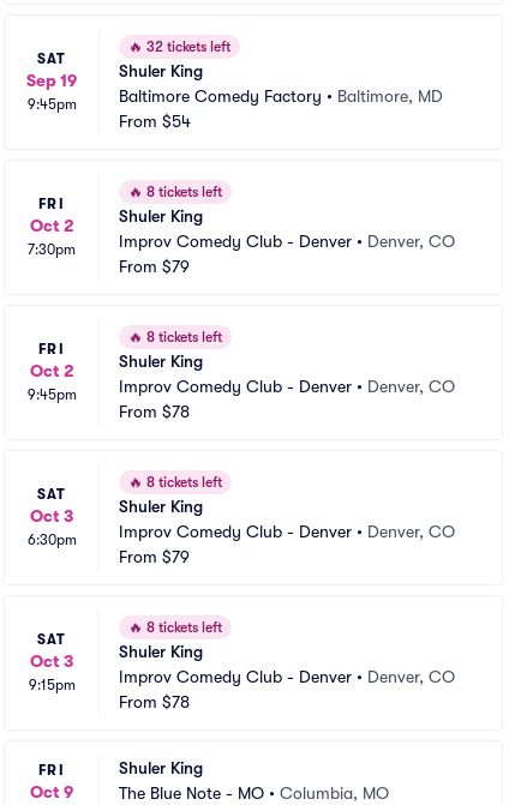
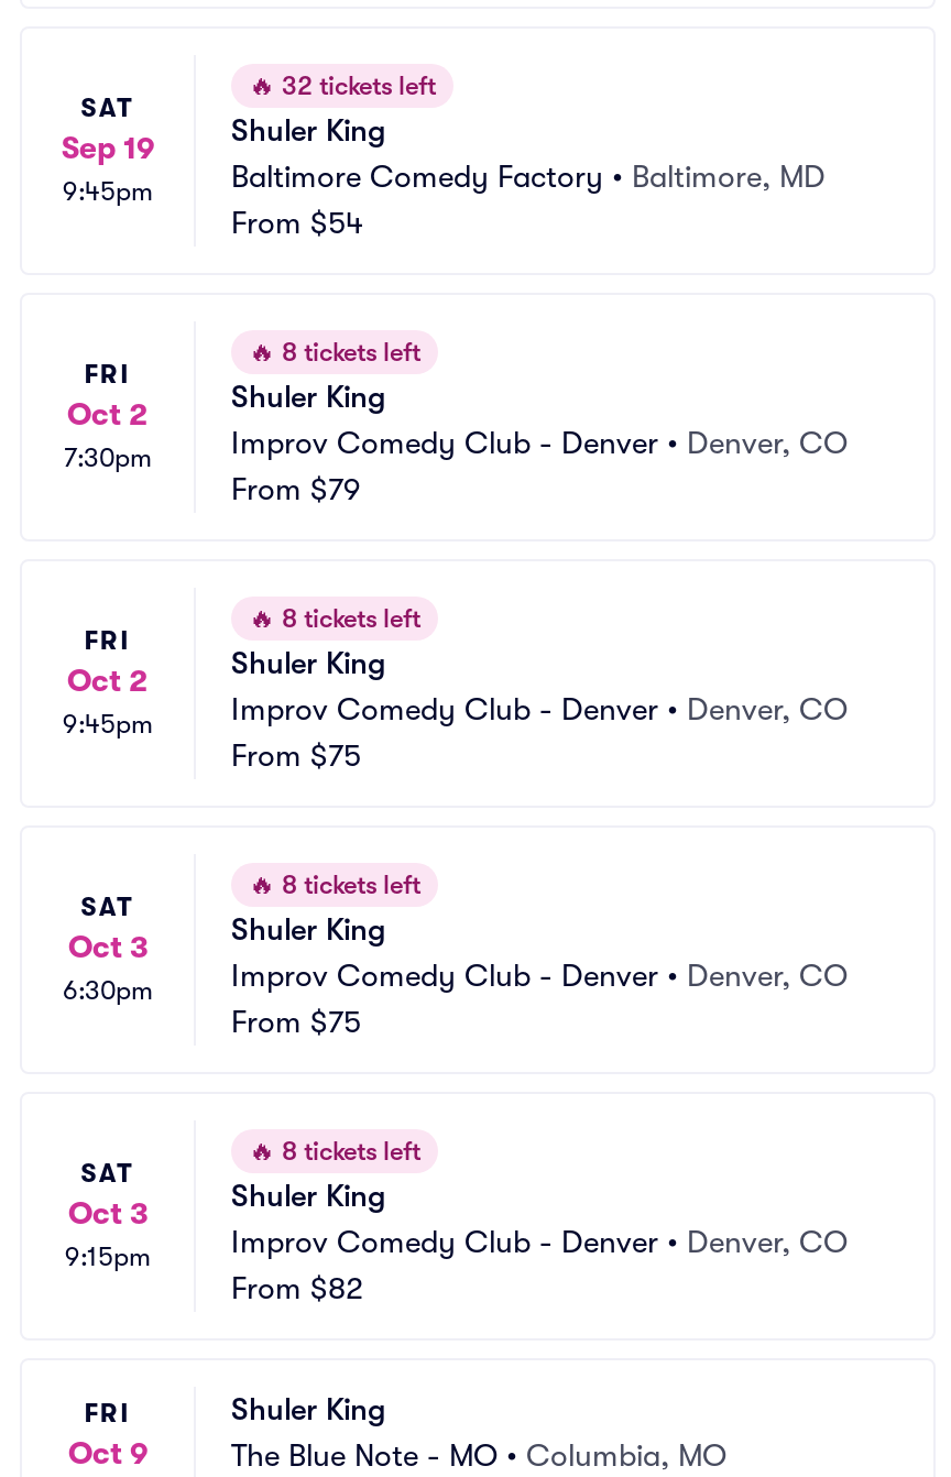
[119,402,190,421] From $78 -> [231,737,361,773] From $75
[119,547,190,566] From $79 -> [231,1004,361,1039] From $75
[119,692,190,711] From $78 -> [231,1270,363,1305] From $82

